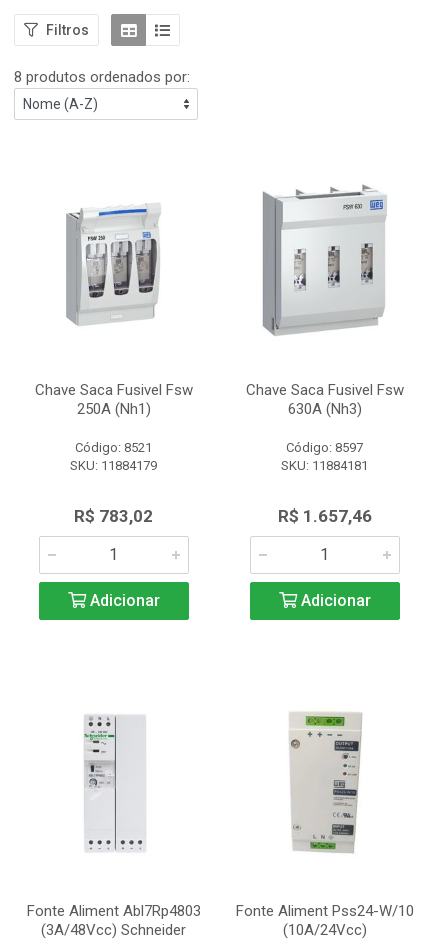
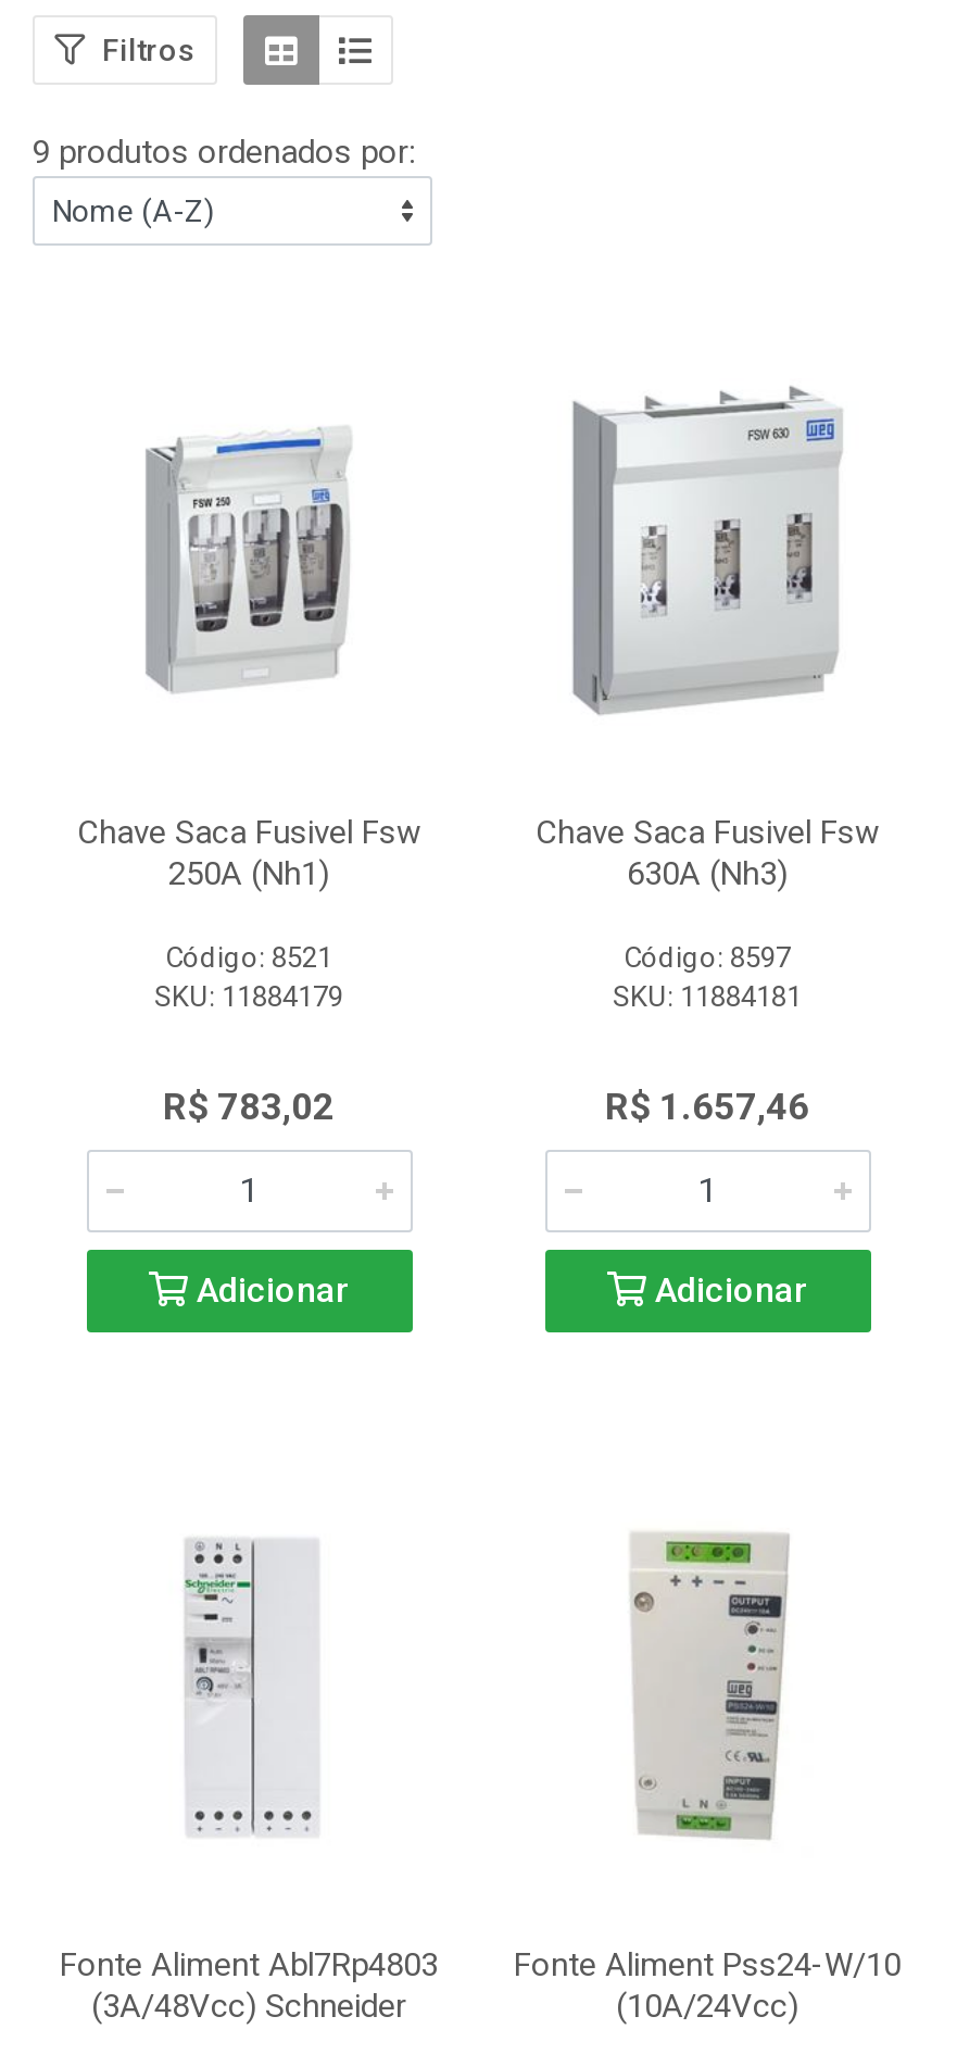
[14,68,190,86] 8 produtos ordenados por: -> [33,133,415,172] 9 produtos ordenados por:

